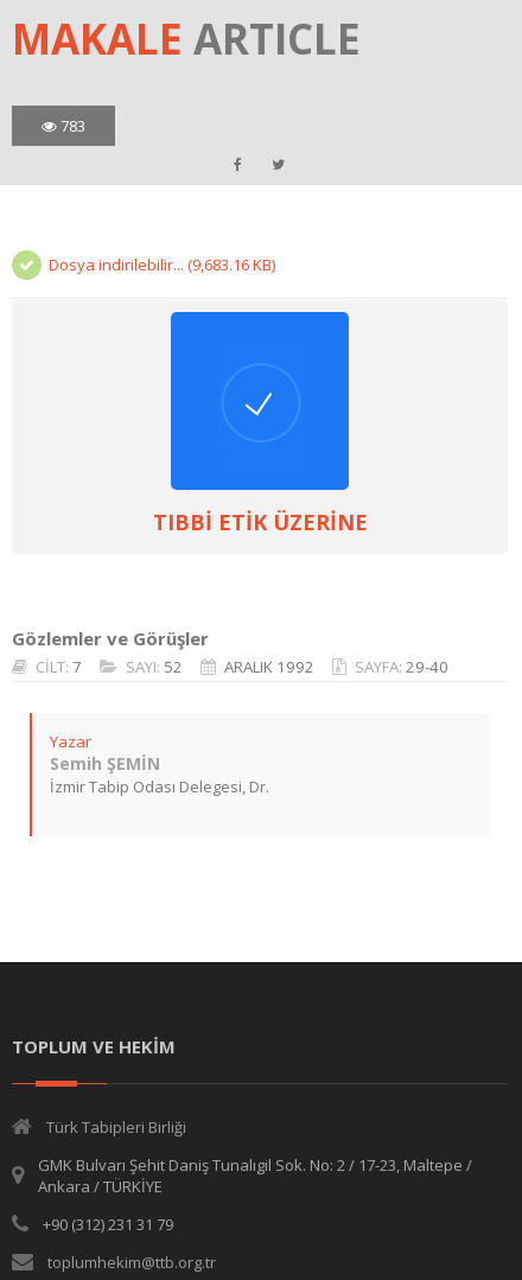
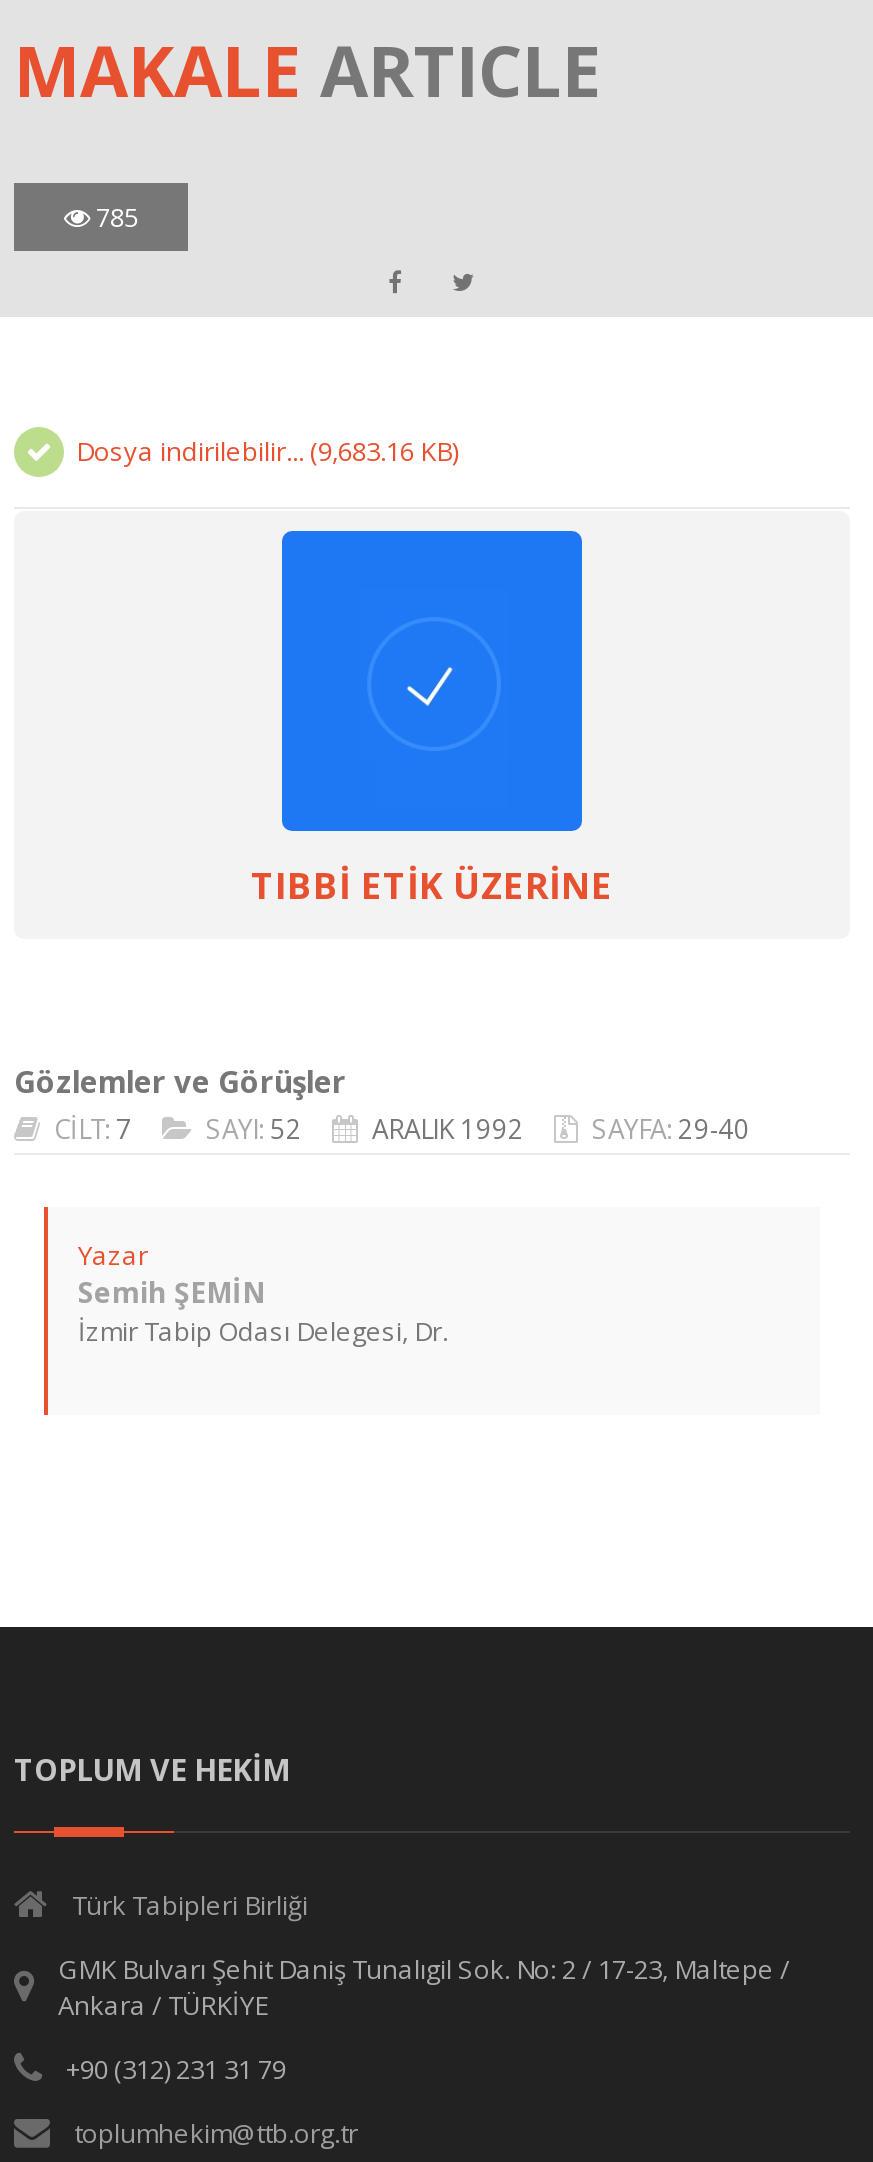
[57,115,85,136] 783 -> [90,199,138,235] 785

